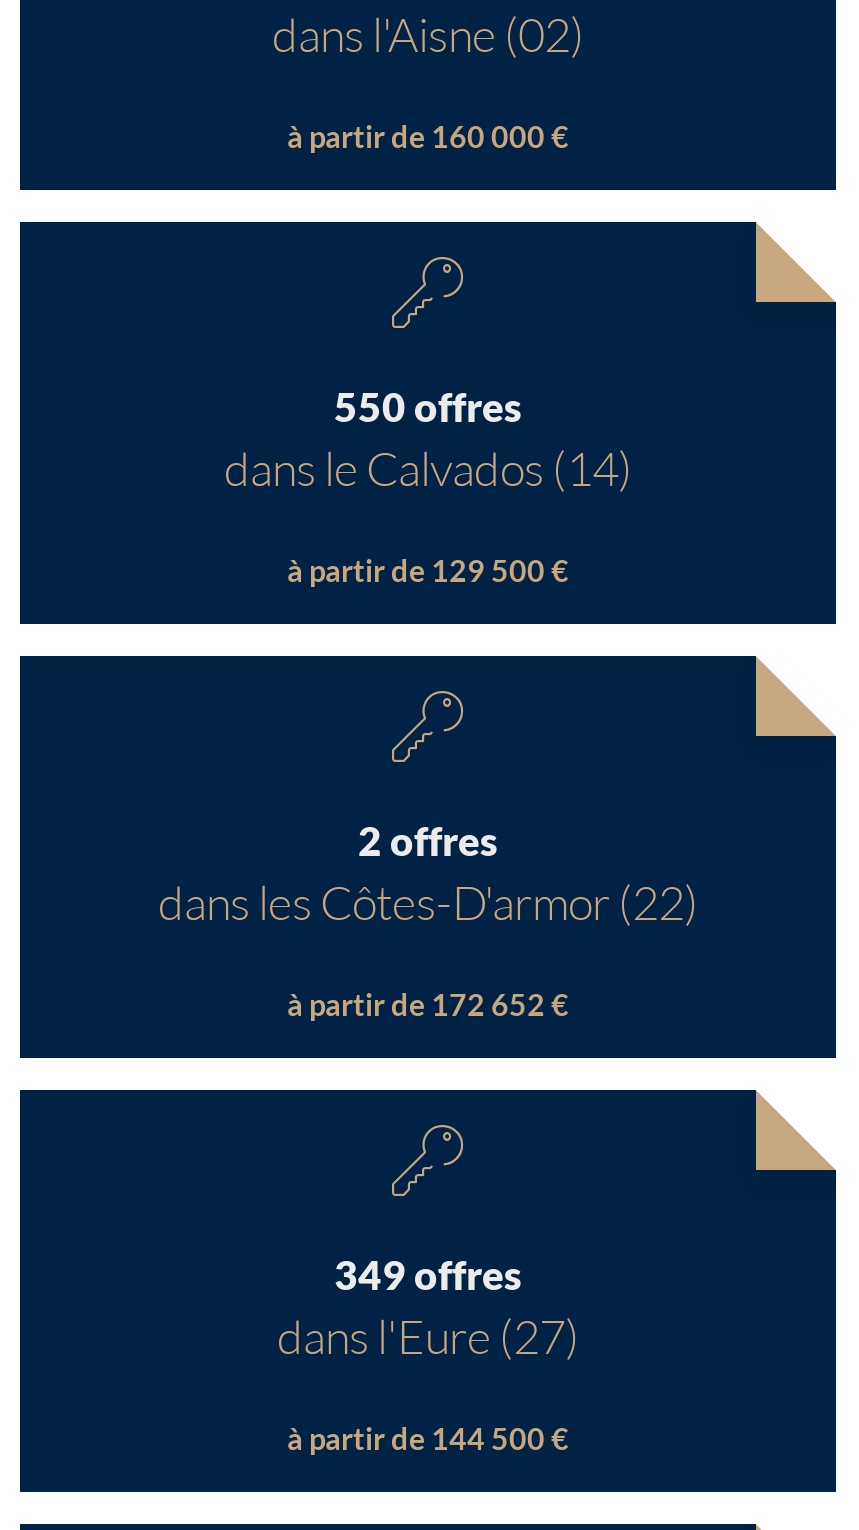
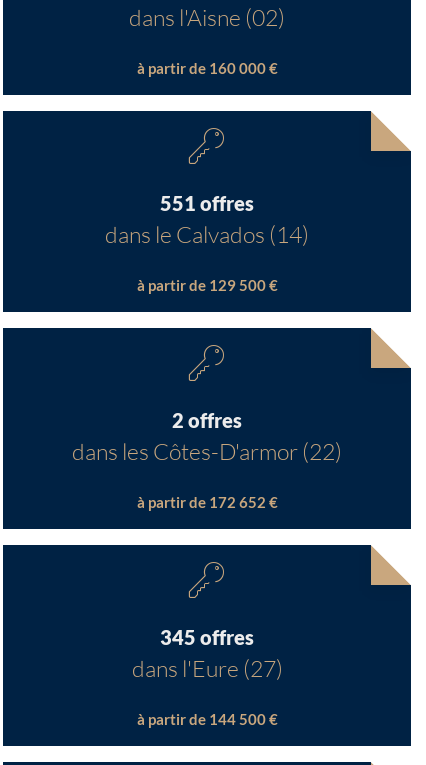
[334,381,522,429] 550 offres -> [160,190,254,214] 551 offres
[334,1249,522,1297] 349 offres -> [160,624,254,648] 345 offres

